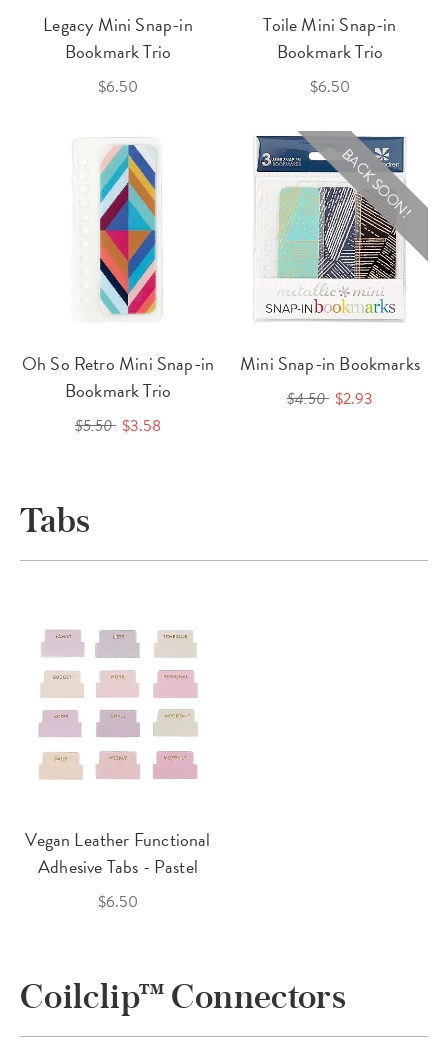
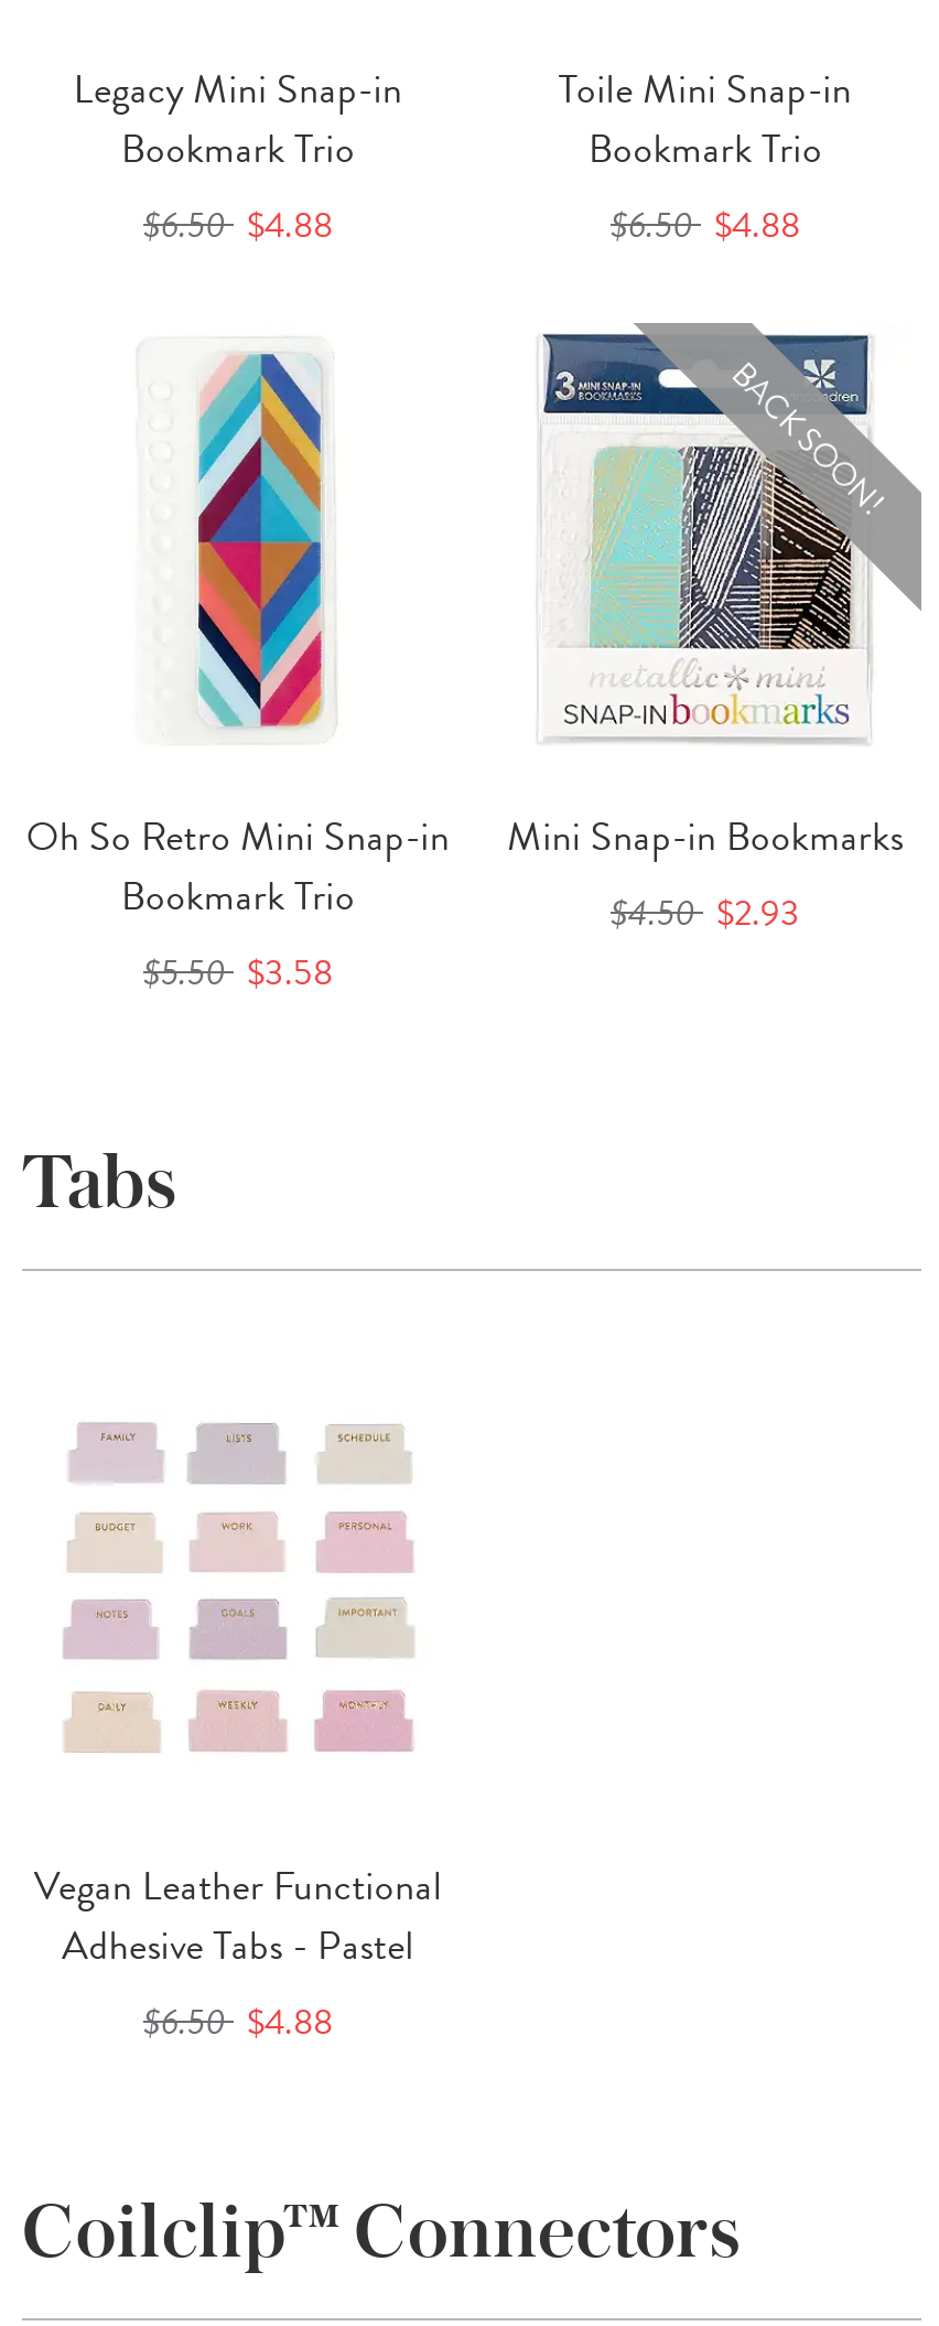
[98,75,138,99] $6.50 -> [143,200,333,252] $6.50 $4.88
[310,75,350,99] $6.50 -> [611,200,800,252] $6.50 $4.88
[98,890,138,914] $6.50 -> [143,1996,333,2049] $6.50 $4.88

